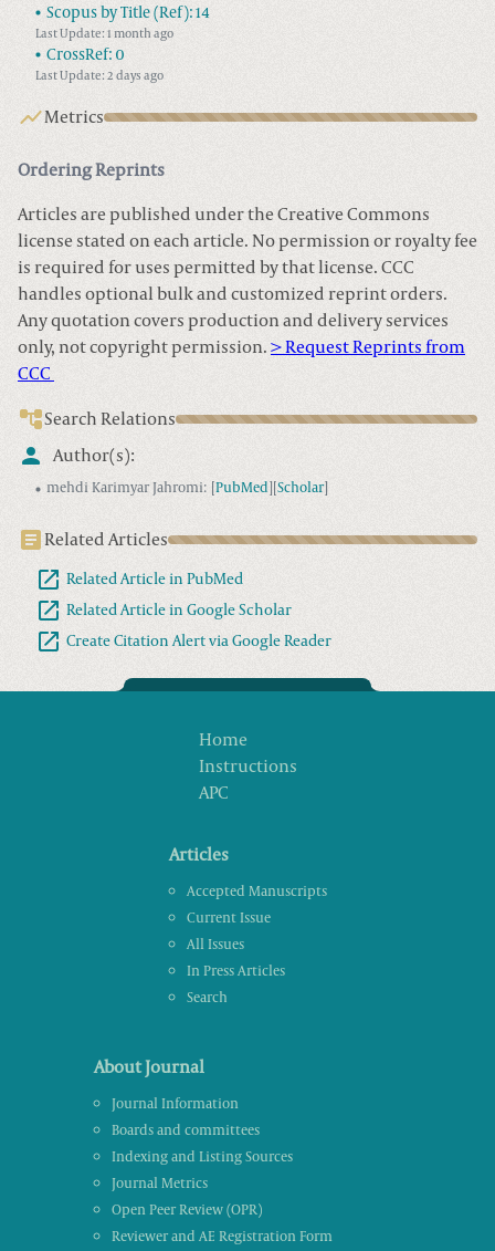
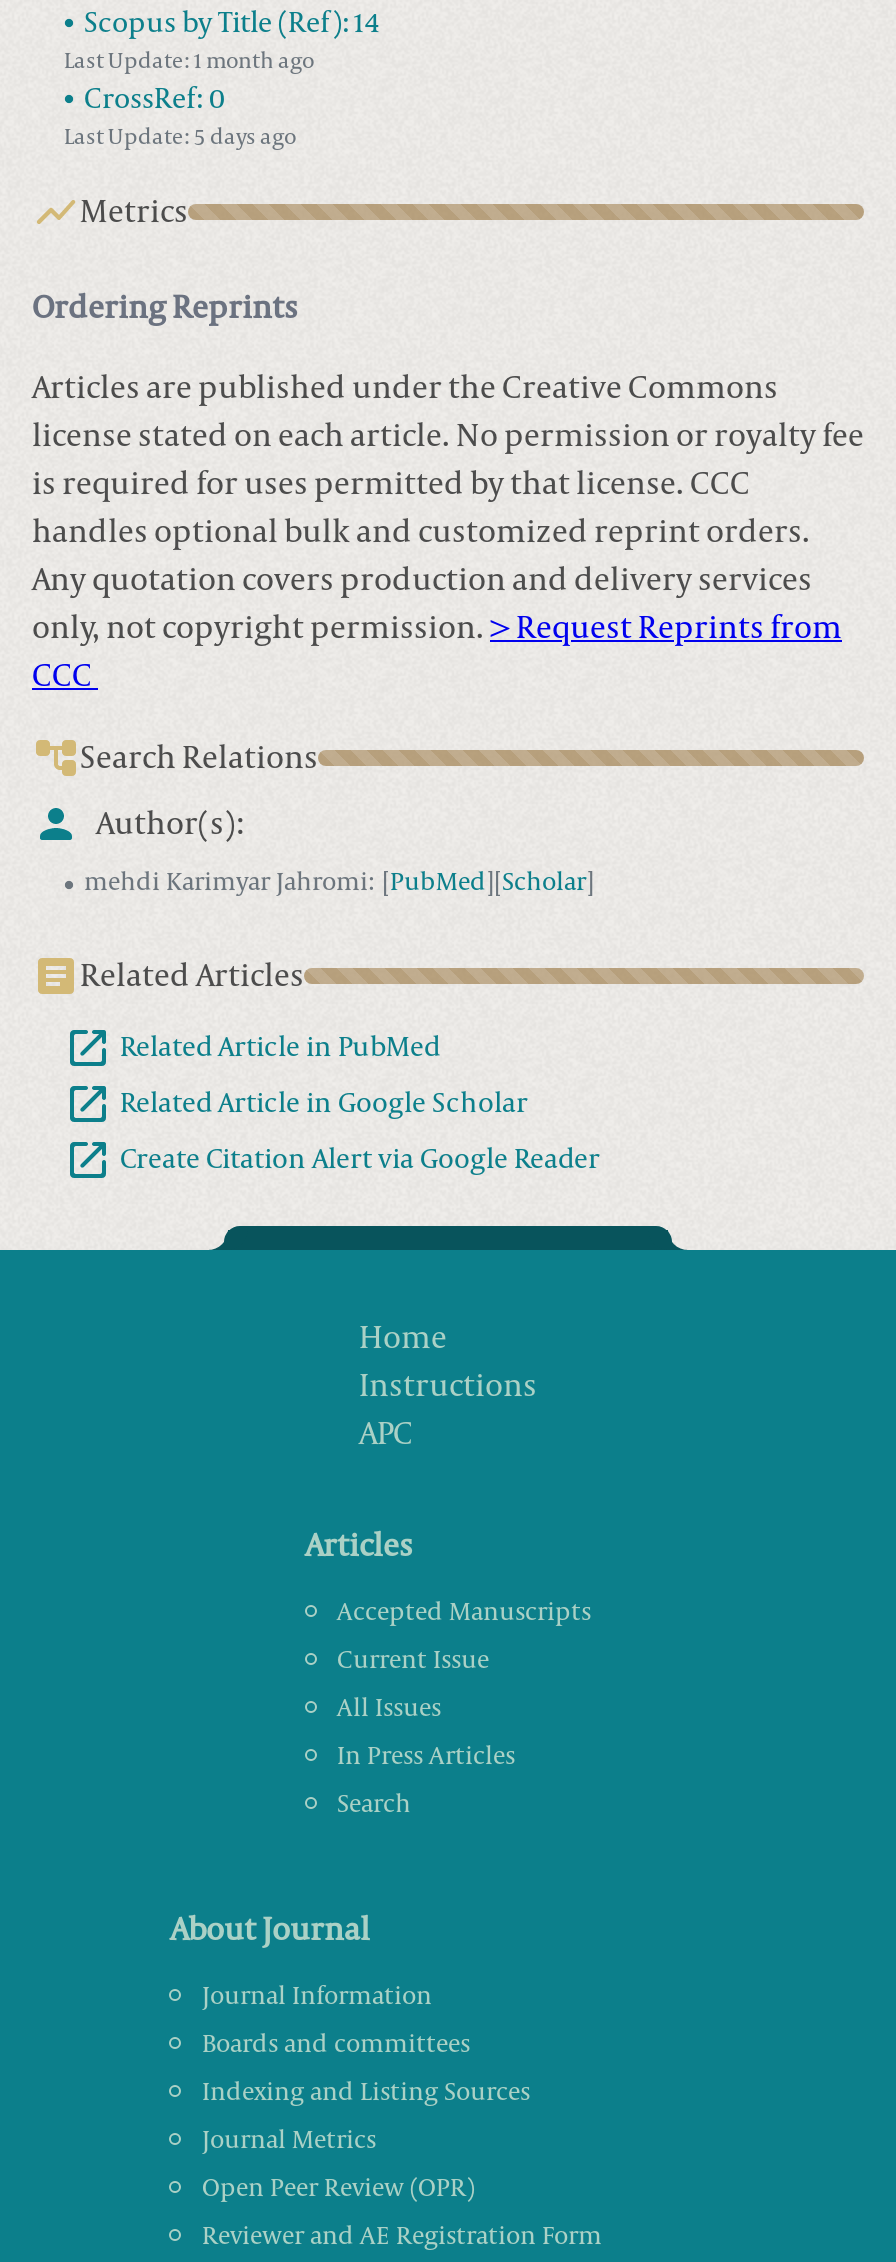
[35,69,164,84] Last Update: 2 days ago -> [64,125,296,151] Last Update: 5 days ago

